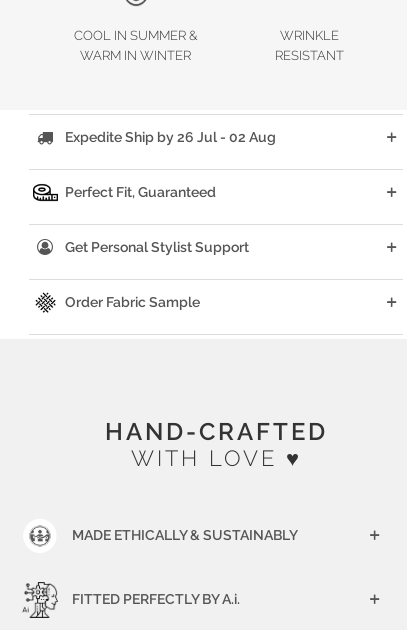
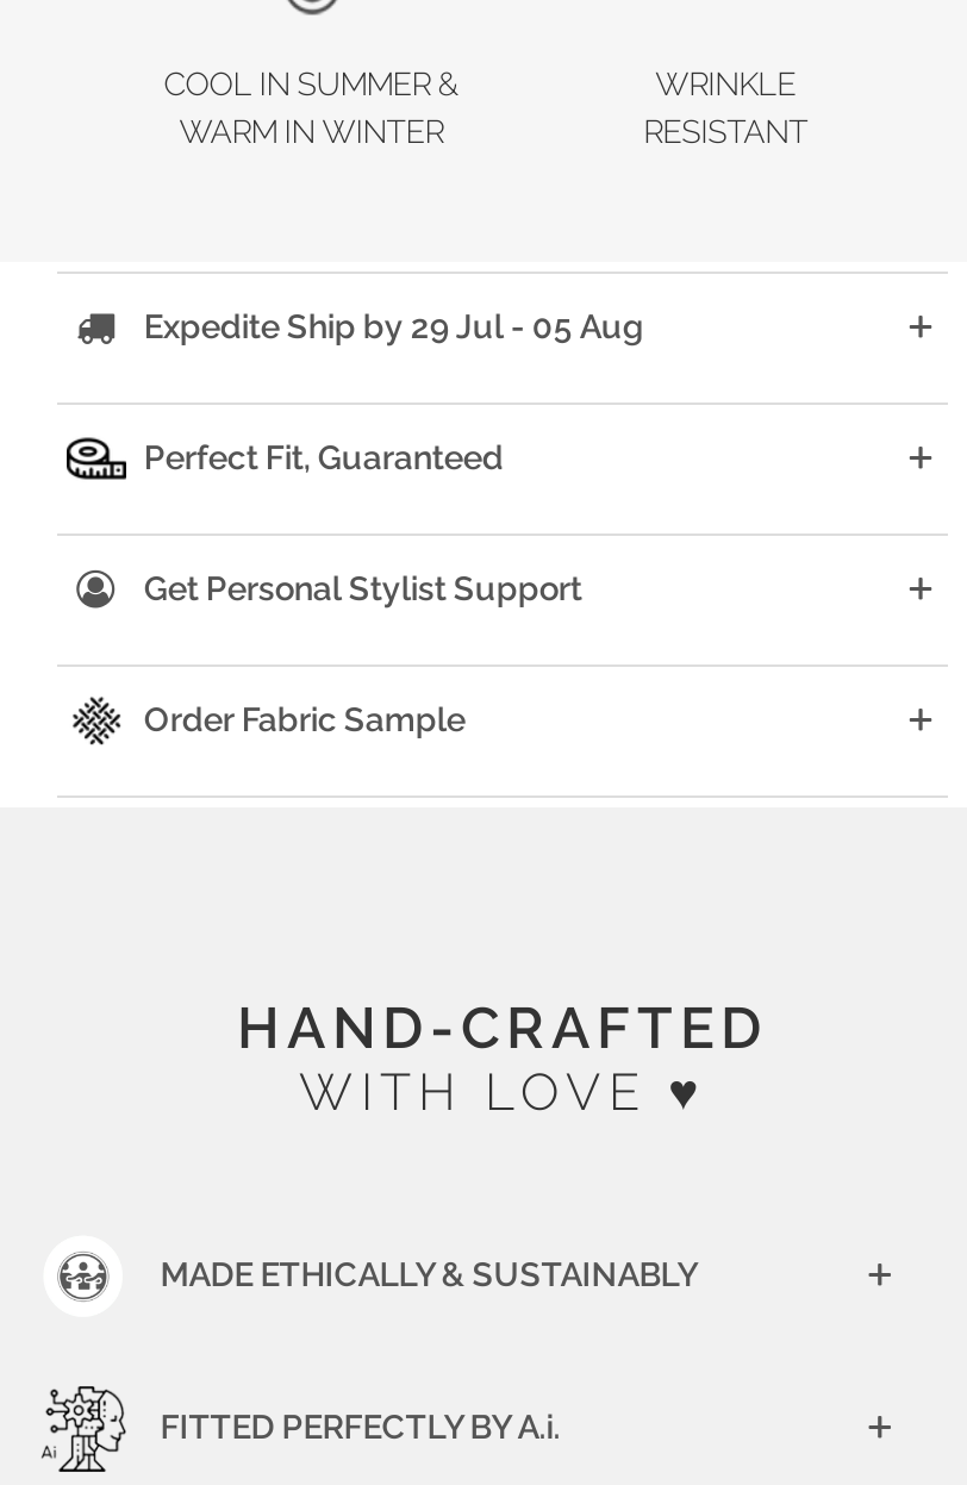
[65,129,276,145] Expedite Ship by 26 Jul - 02 Aug -> [144,308,644,346] Expedite Ship by 29 Jul - 05 Aug

